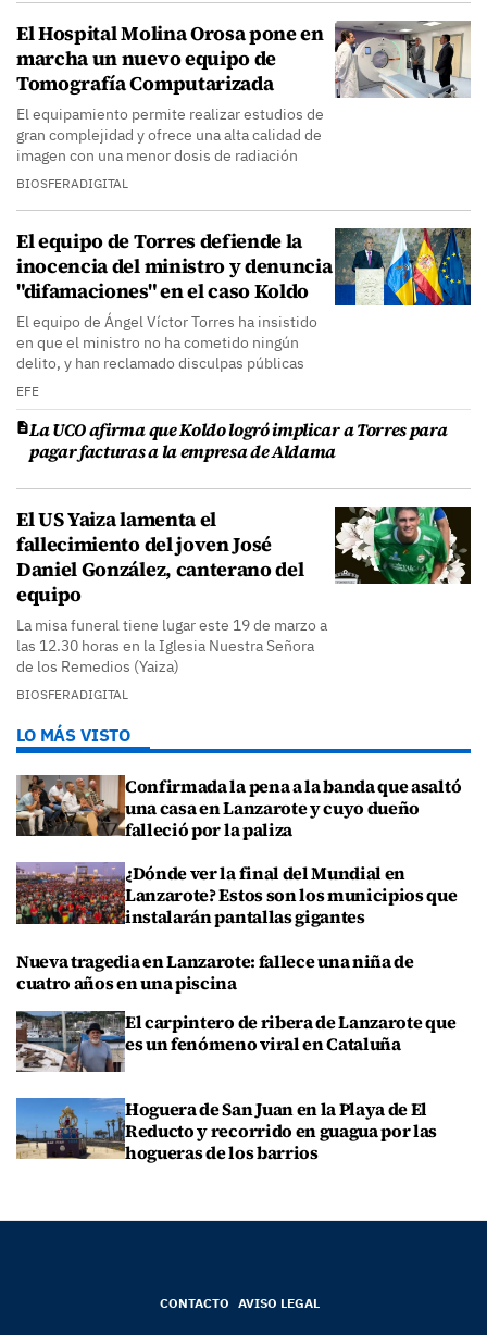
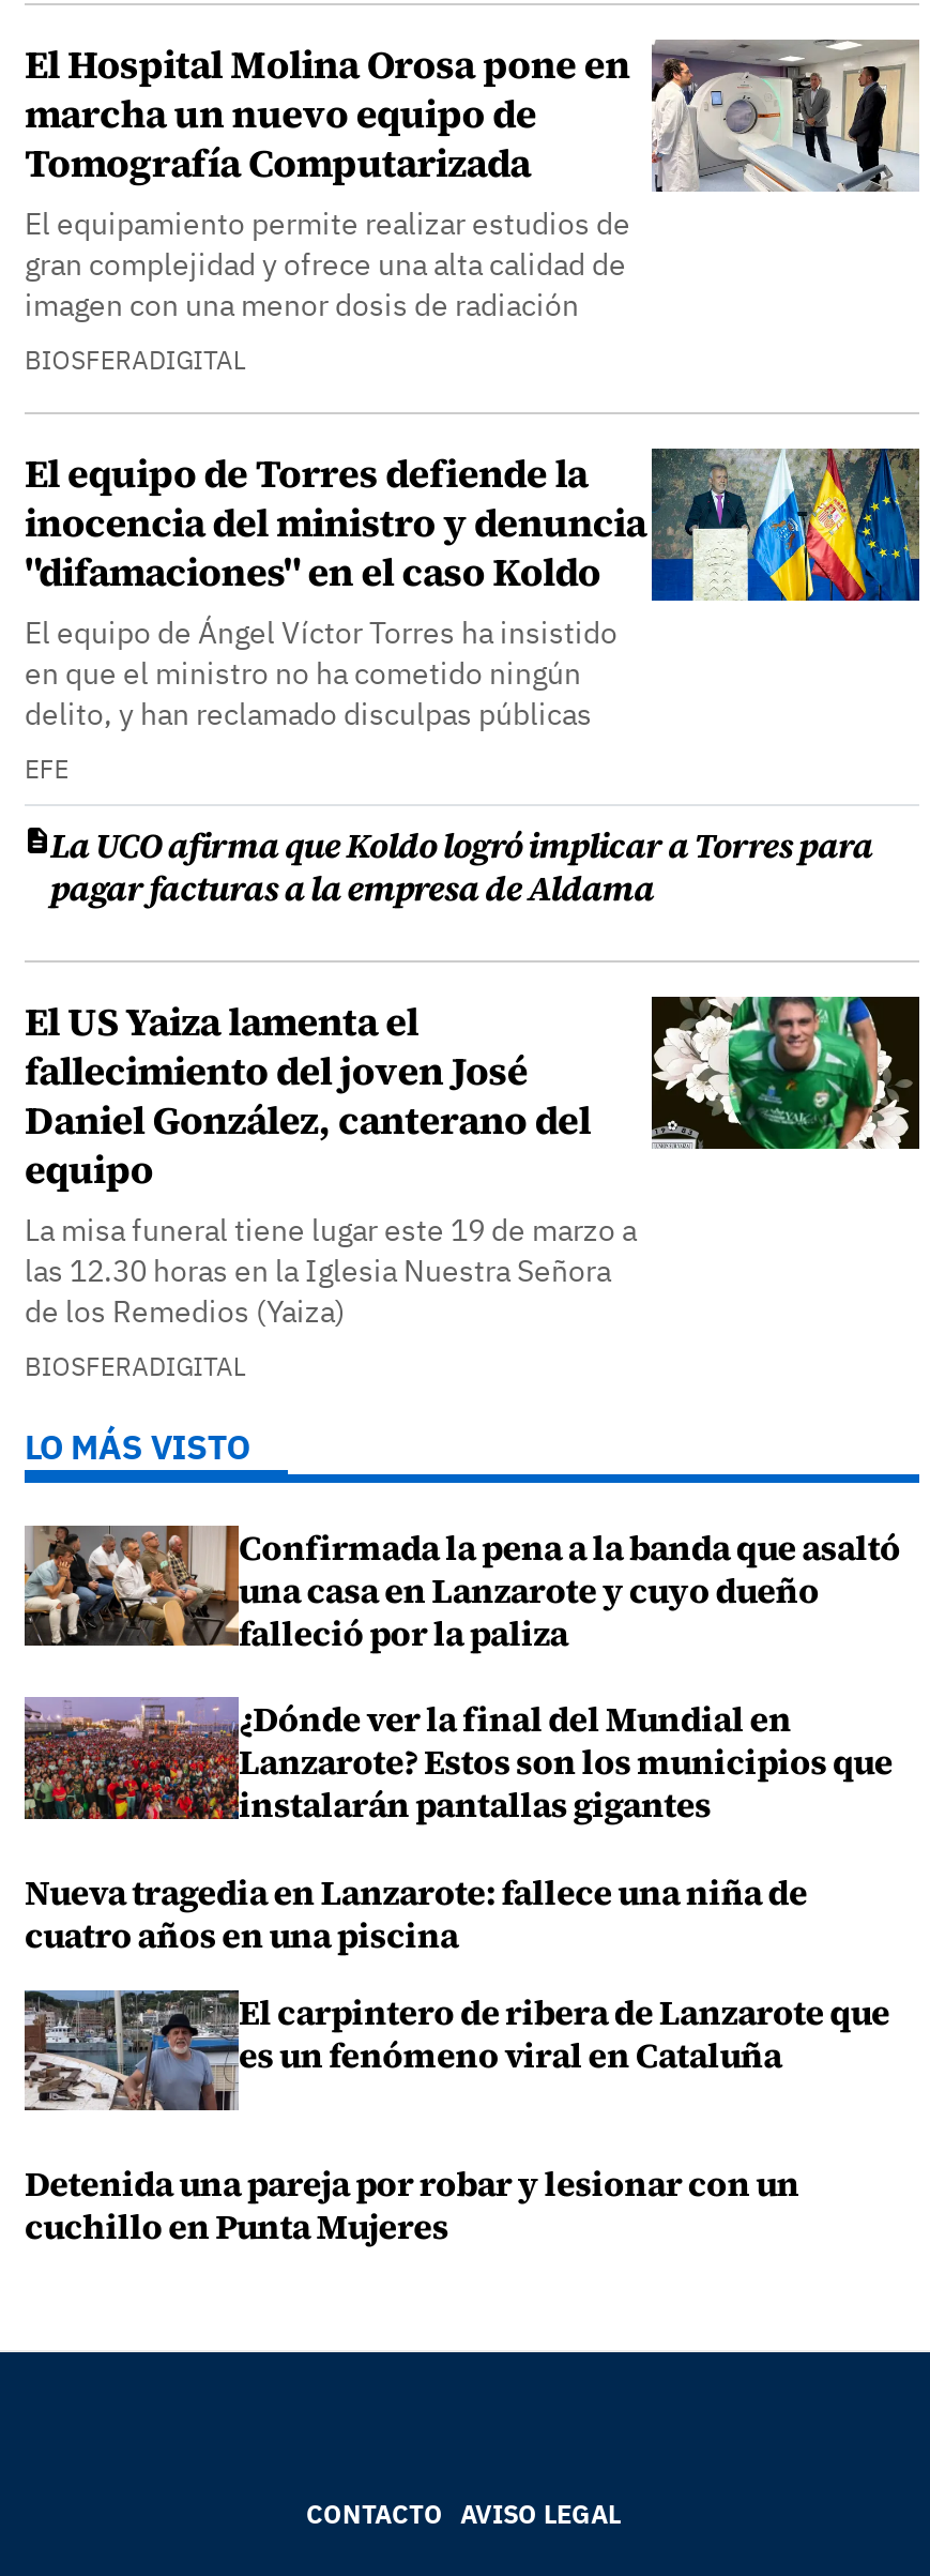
[125,1097,437,1164] Hoguera de San Juan en la Playa de El | Reducto y recorrido en guagua por las | hogueras de los barrios -> [25,2159,799,2249] Detenida una pareja por robar y lesionar con un | cuchillo en Punta Mujeres

